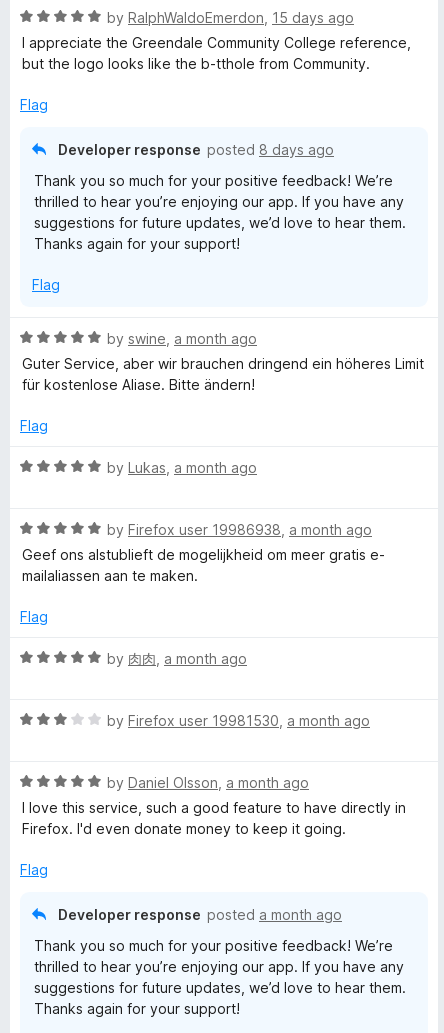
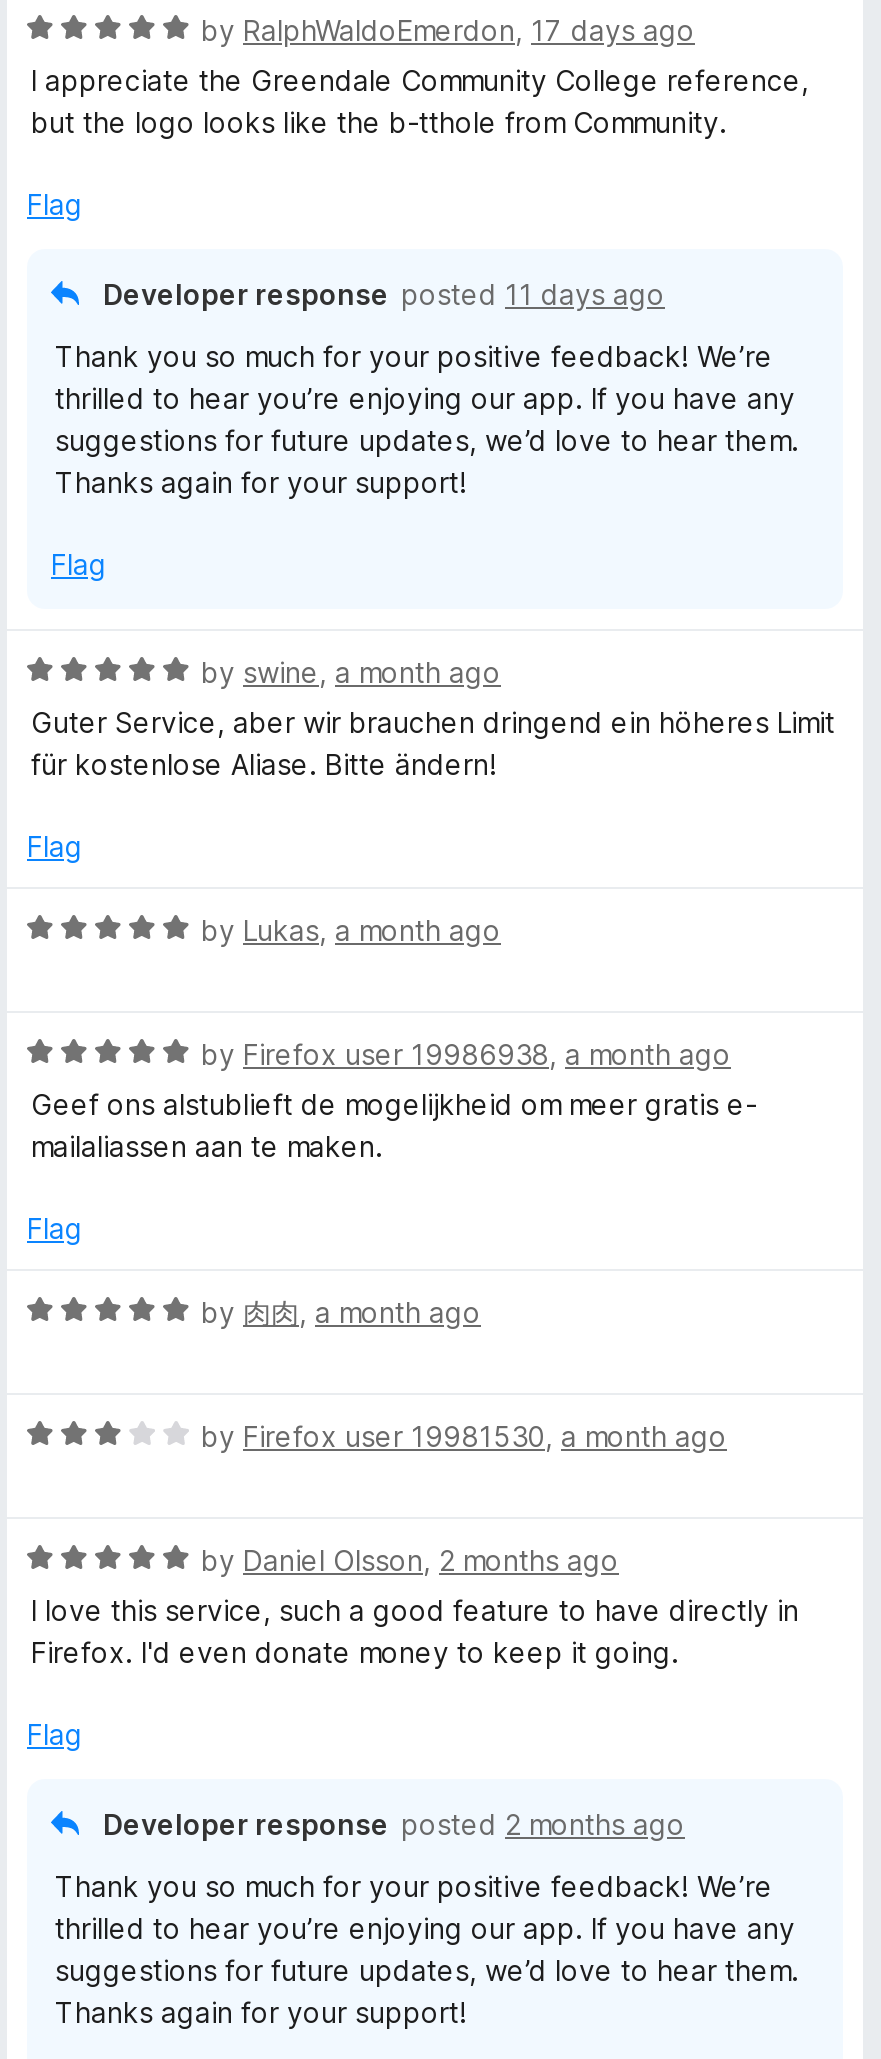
[107,9,354,26] by RalphWaldoEmerdon, 15 days ago -> [201,13,695,47] by RalphWaldoEmerdon, 17 days ago
[58,141,334,158] Developer response posted 8 days ago -> [103,277,665,311] Developer response posted 11 days ago
[107,774,309,791] by Daniel Olsson, a month ago -> [201,1543,619,1577] by Daniel Olsson, 2 months ago
[58,906,342,923] Developer response posted a month ago -> [103,1807,685,1841] Developer response posted 2 months ago

